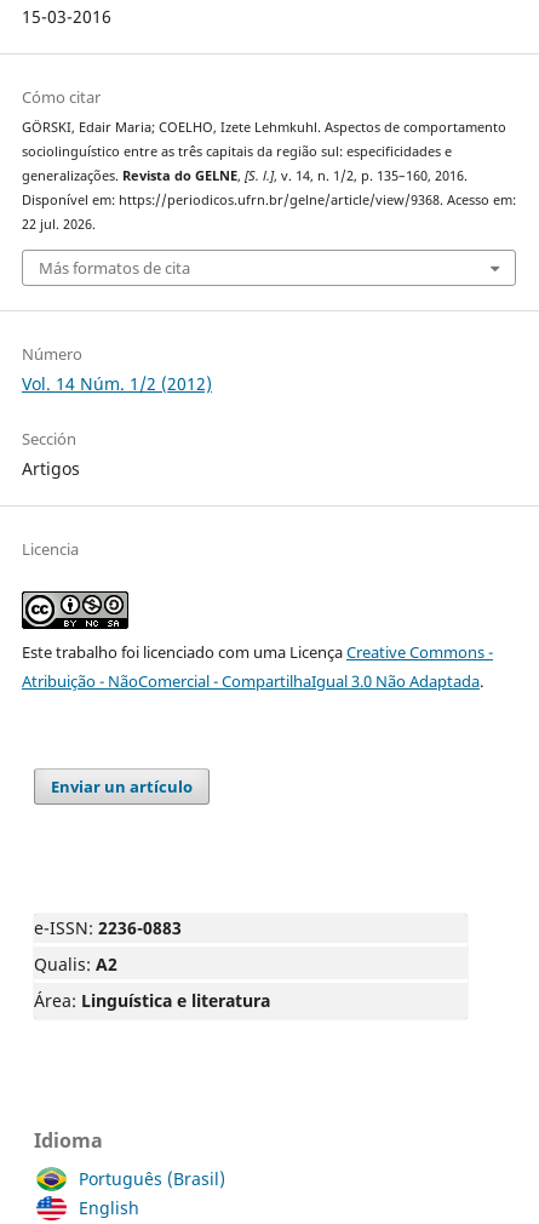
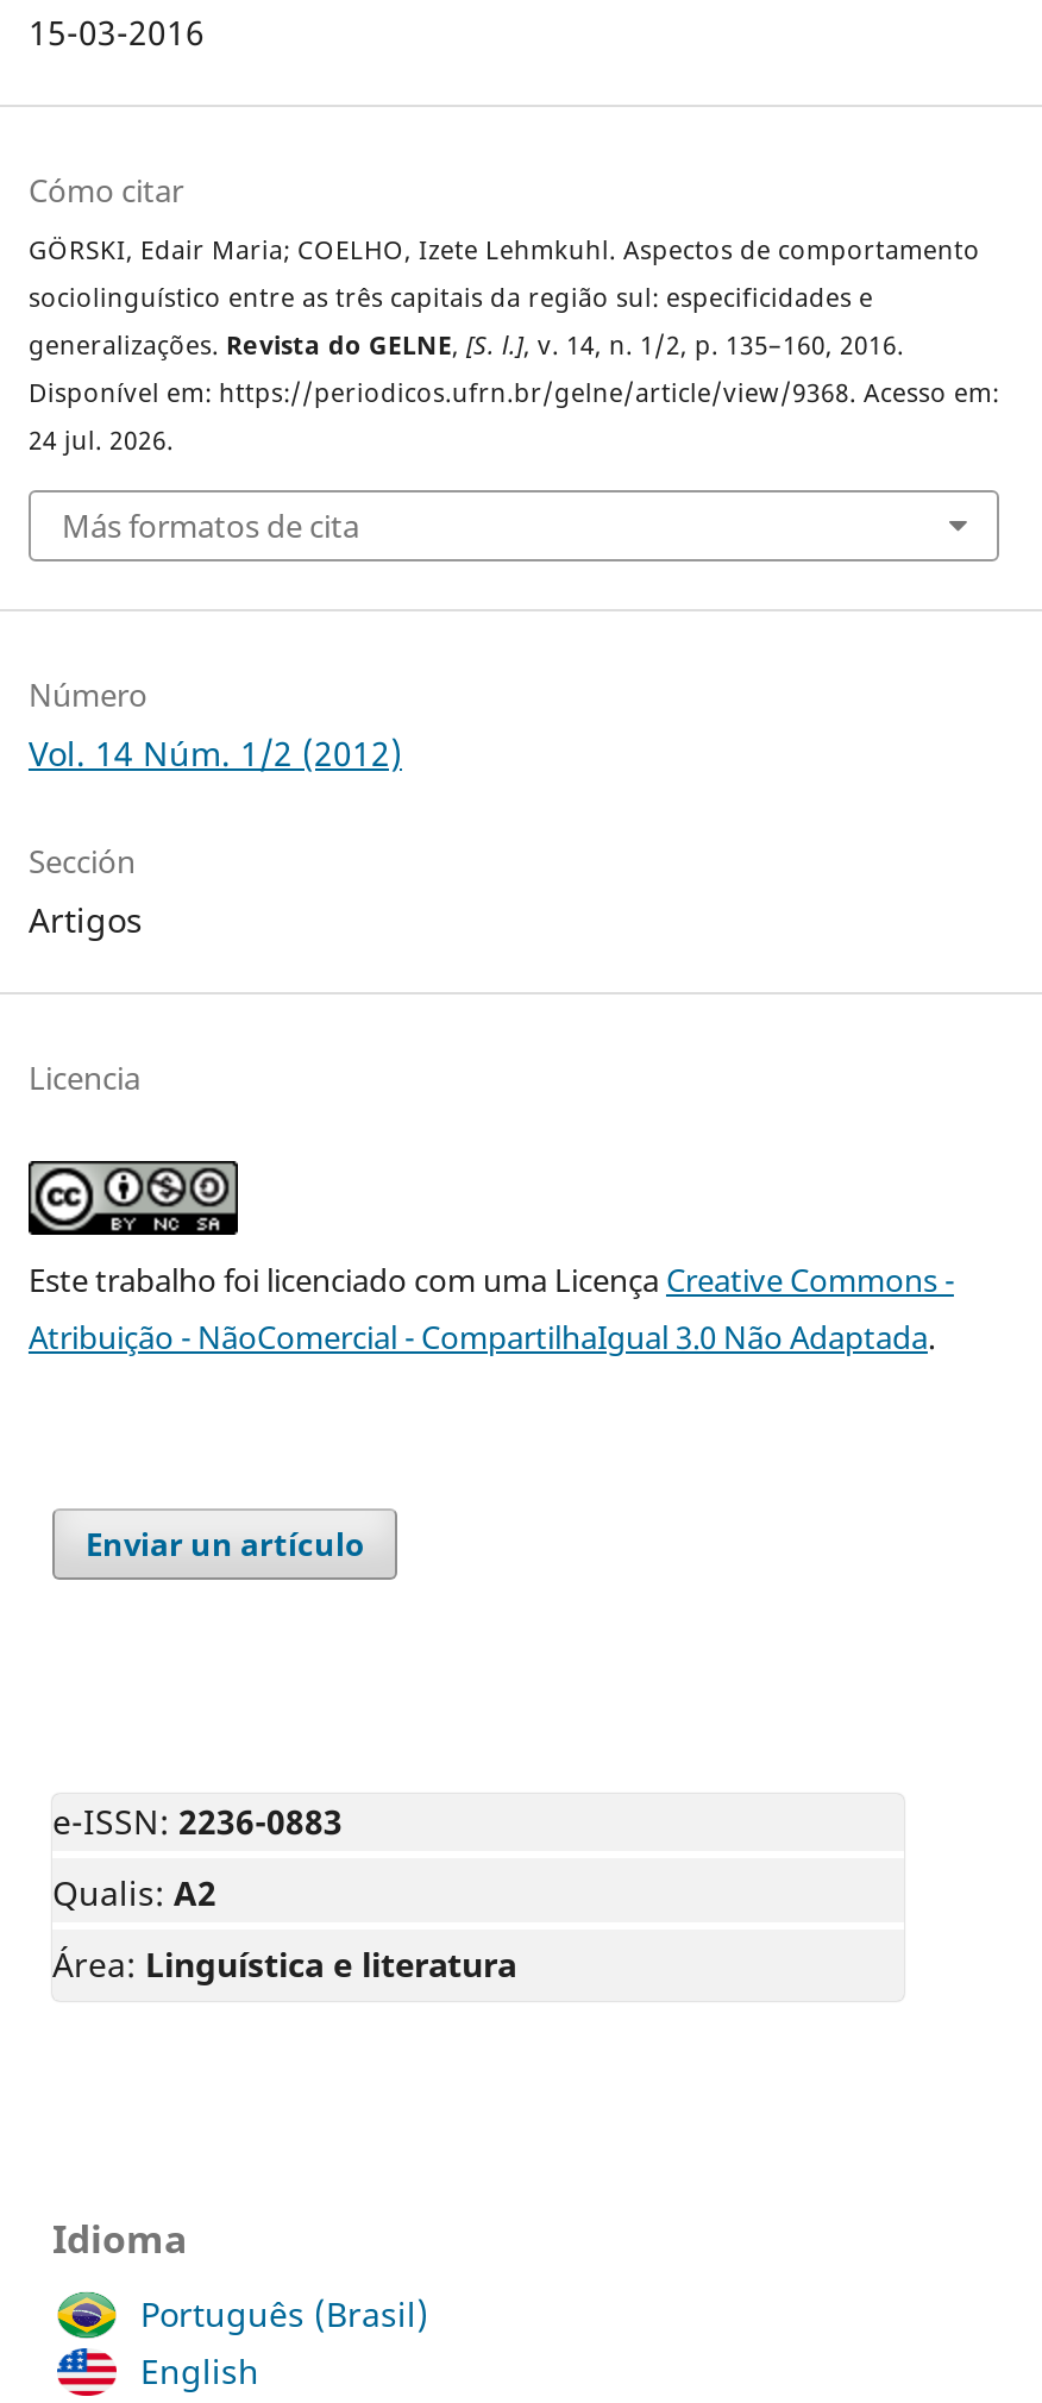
[22,216,96,233] 22 jul. 2026. -> [29,424,174,457] 24 jul. 2026.

